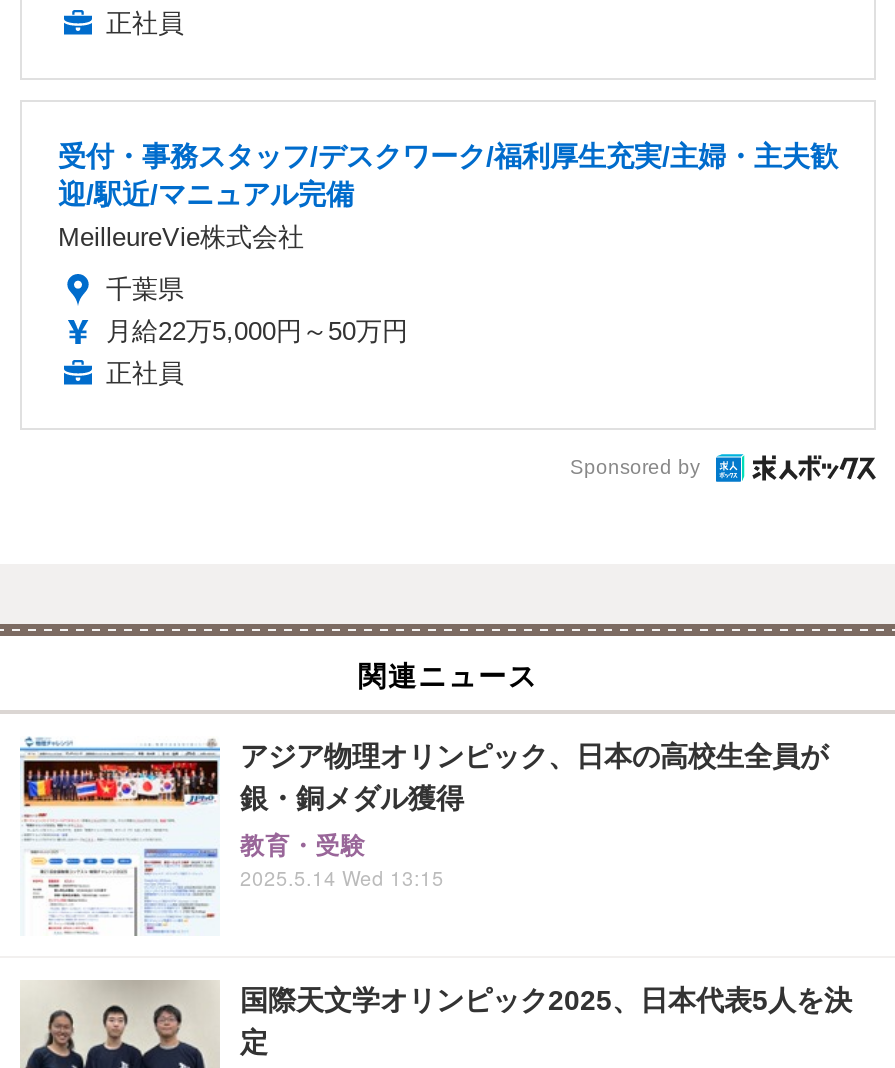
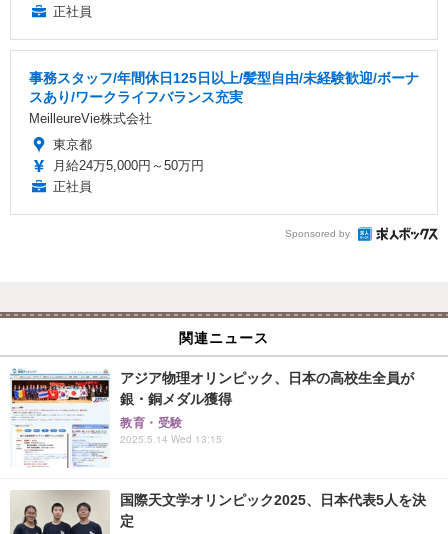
[58,139,838,209] 受付・事務スタッフ/デスクワーク/福利厚生充実/主婦・主夫歓 | 迎/駅近/マニュアル完備 -> [29,70,419,105] 事務スタッフ/年間休日125日以上/髪型自由/未経験歓迎/ボーナ | スあり/ワークライフバランス充実
[106,273,408,345] 千葉県 | 月給22万5,000円～50万円 -> [53,137,204,173] 東京都 | 月給24万5,000円～50万円

